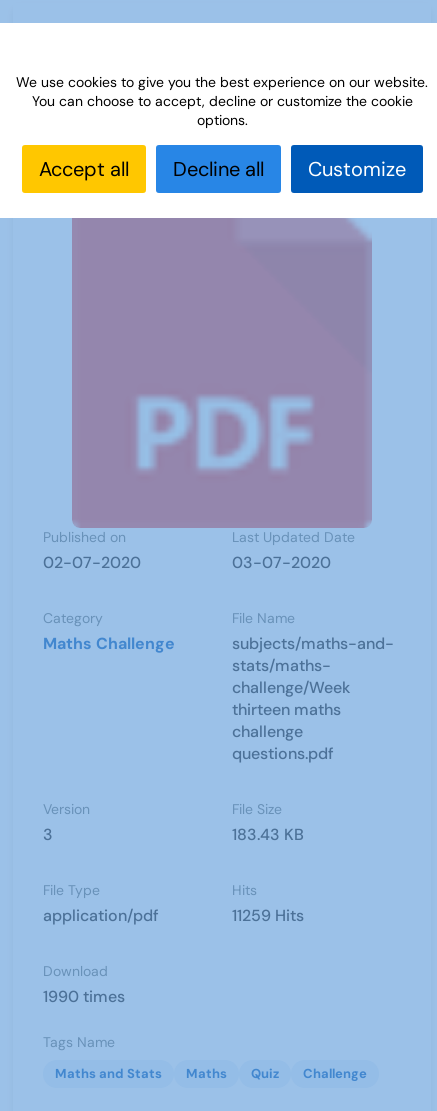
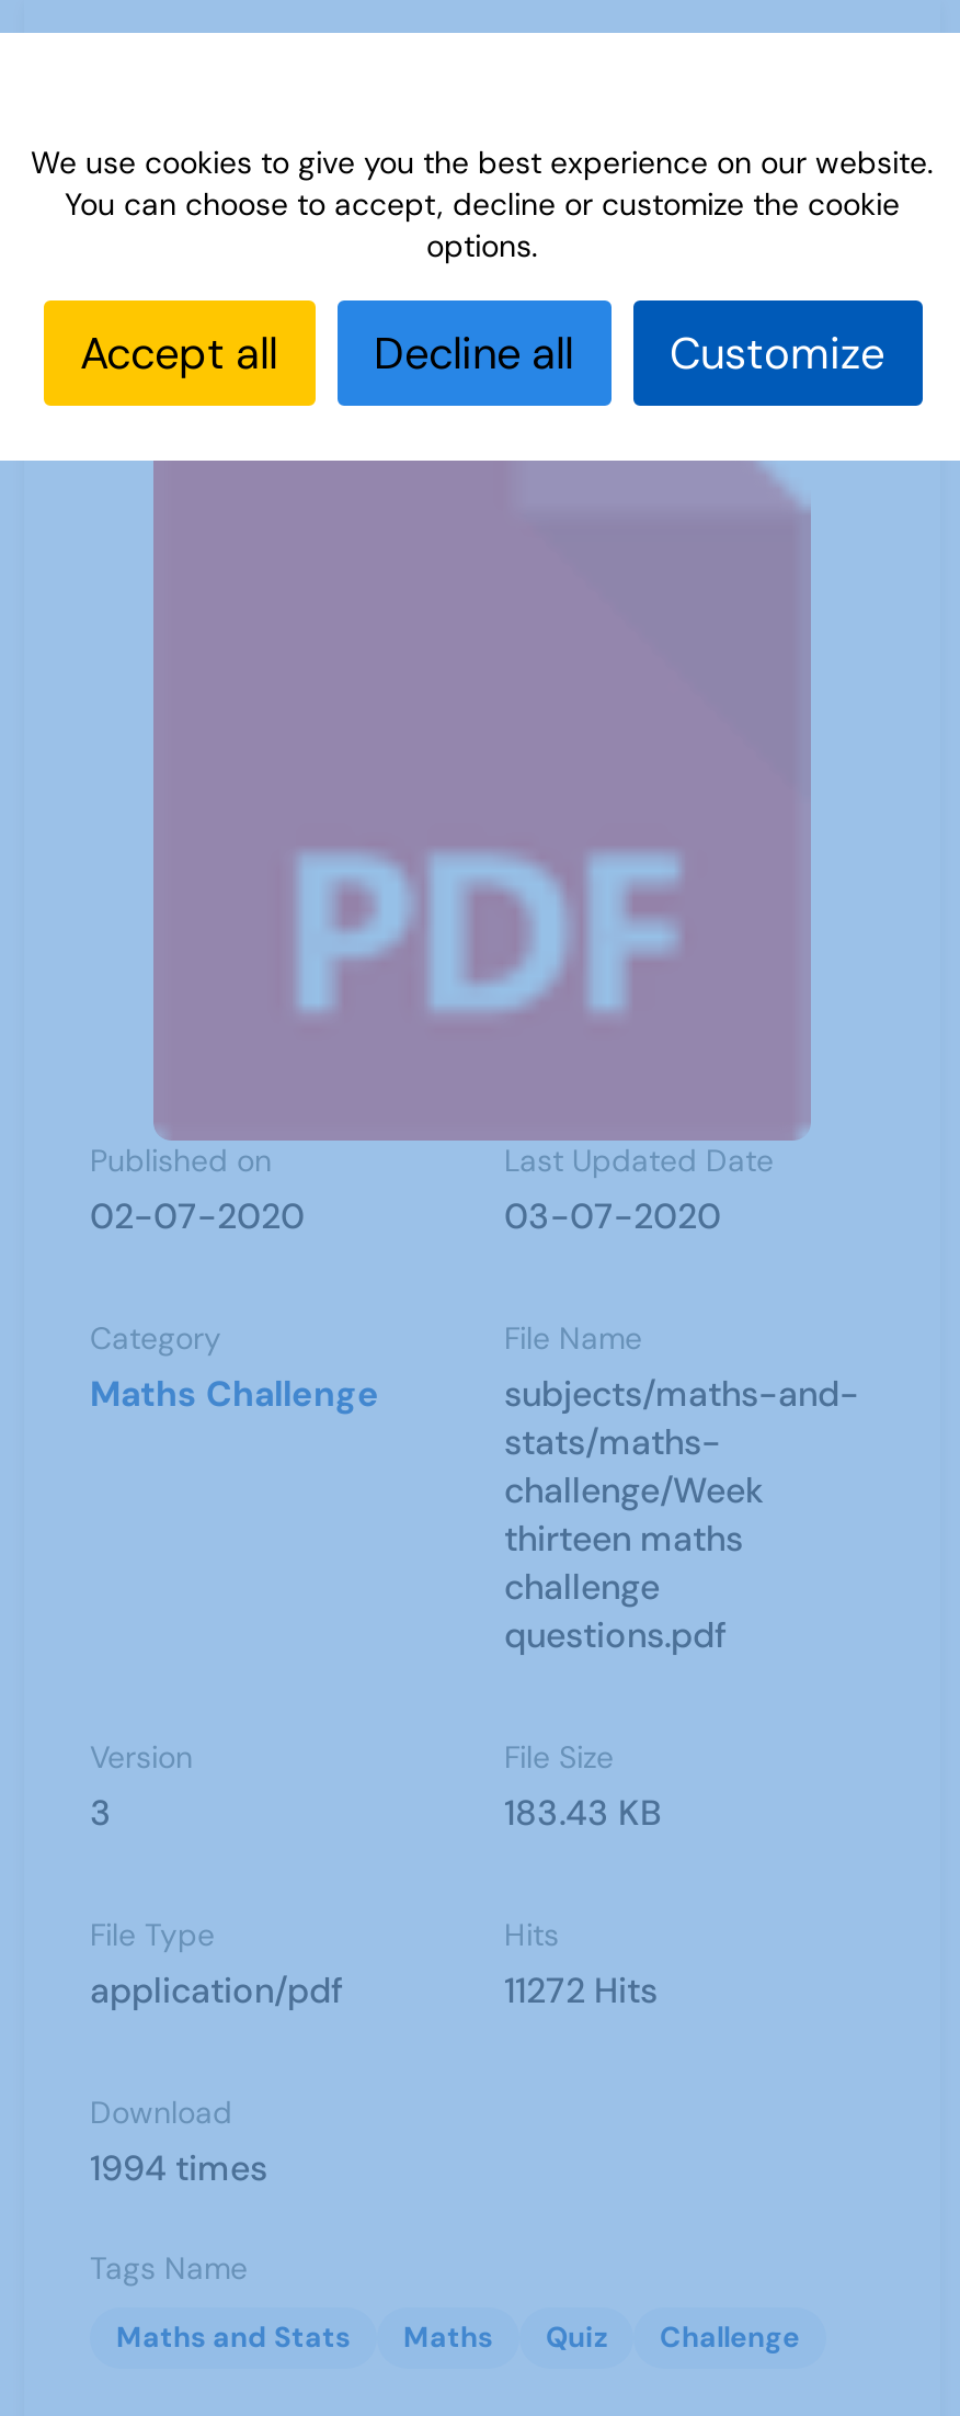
[232,905,304,926] 11259 Hits -> [504,1967,658,2014] 11272 Hits
[43,986,125,1007] 1990 times -> [90,2145,267,2191] 1994 times

